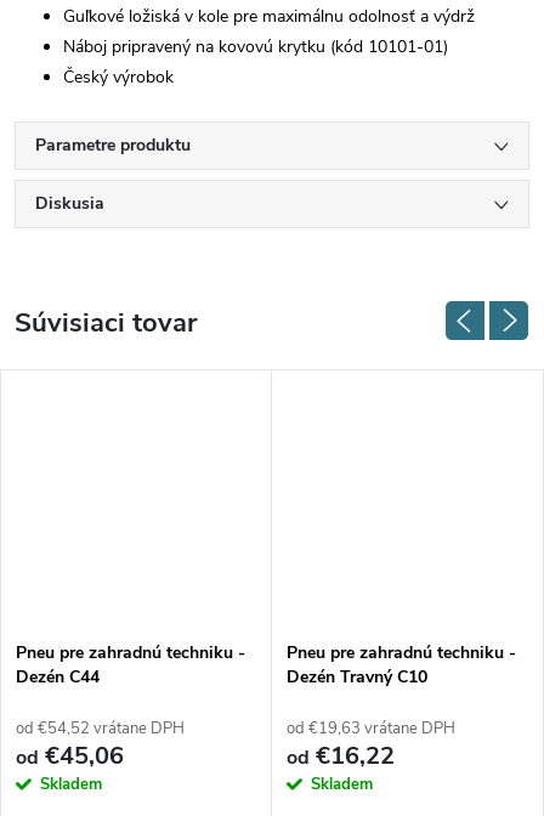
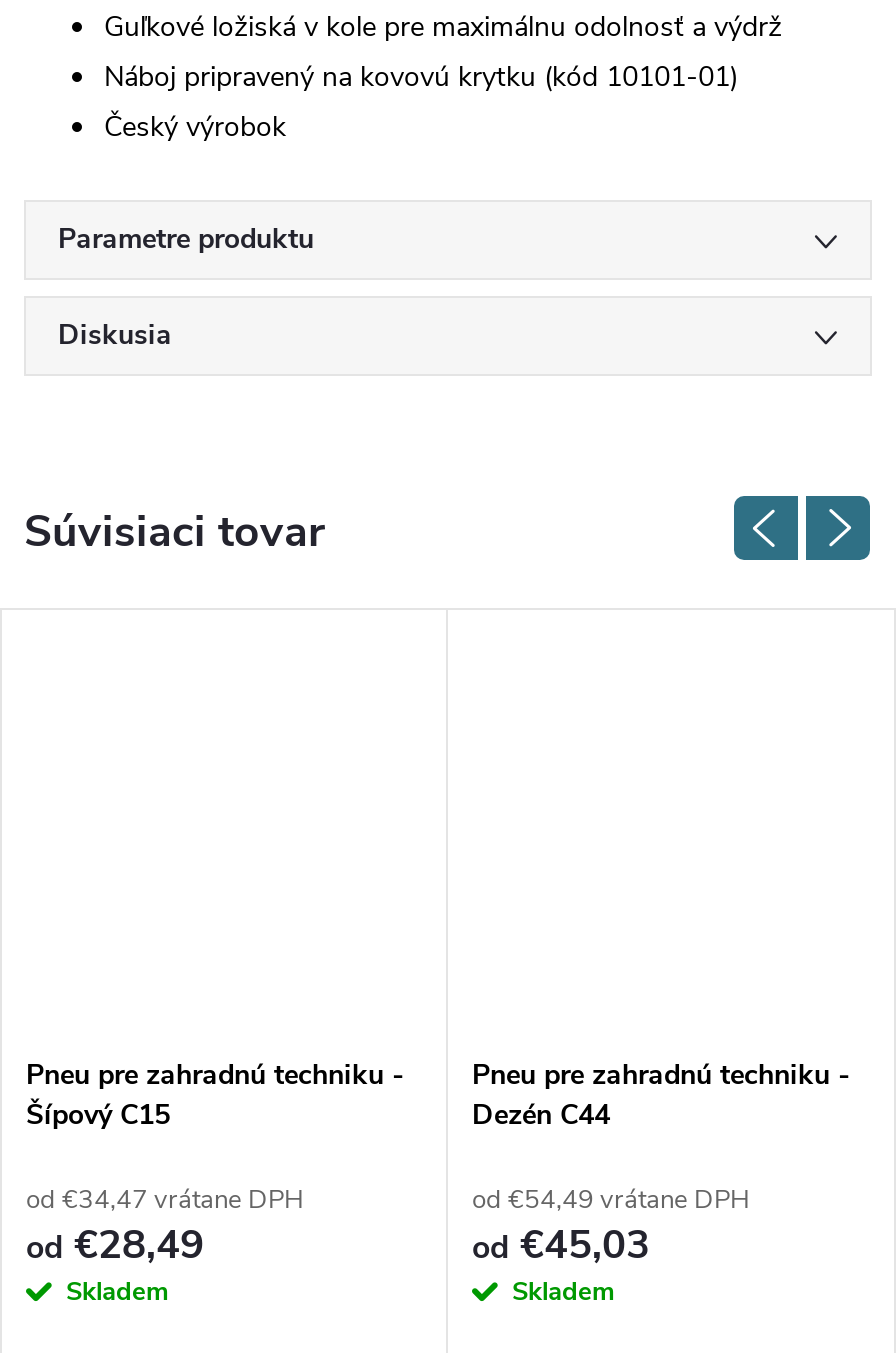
[16,665,100,688] Dezén C44 -> [26,1096,170,1134] Šípový C15
[287,665,427,688] Dezén Travný C10 -> [472,1096,610,1134] Dezén C44
[16,717,185,773] od €54,52 vrátane DPH | od €45,06 -> [26,1182,304,1273] od €34,47 vrátane DPH | od €28,49
[287,717,455,773] od €19,63 vrátane DPH | od €16,22 -> [472,1182,750,1273] od €54,49 vrátane DPH | od €45,03

